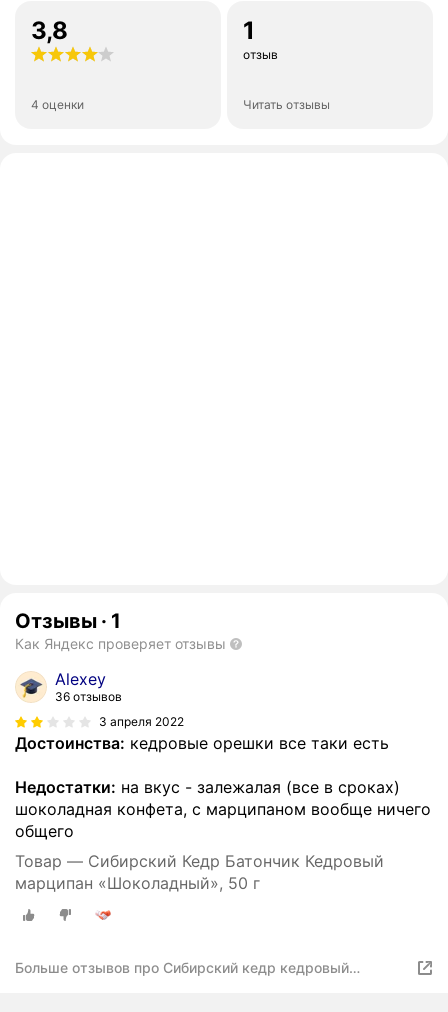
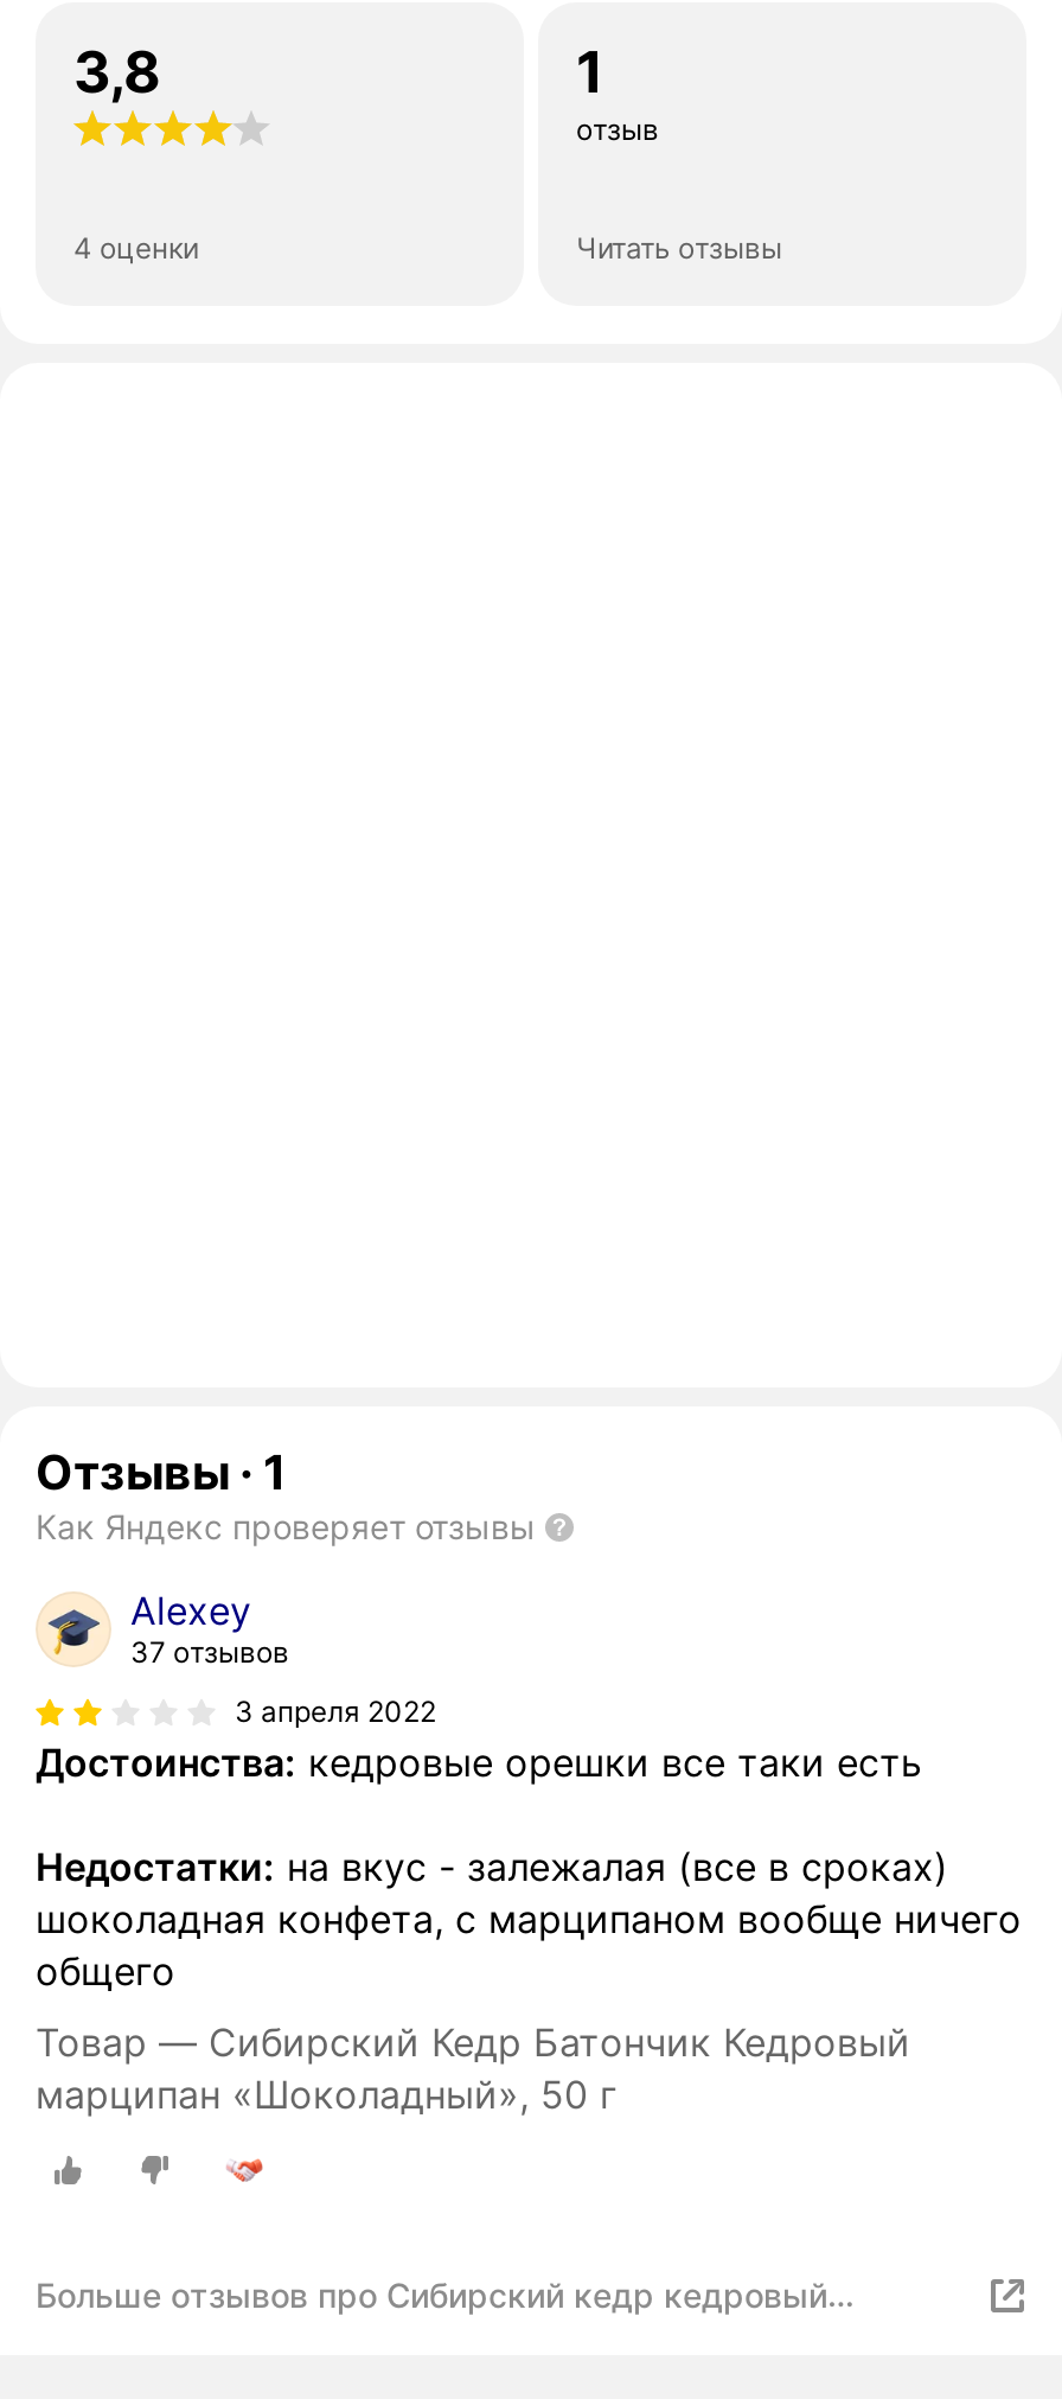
[55,689,122,704] 36 отзывов -> [130,1634,289,1670] 37 отзывов

